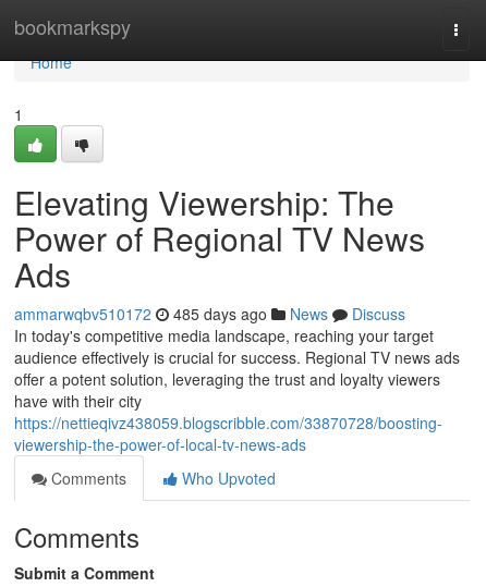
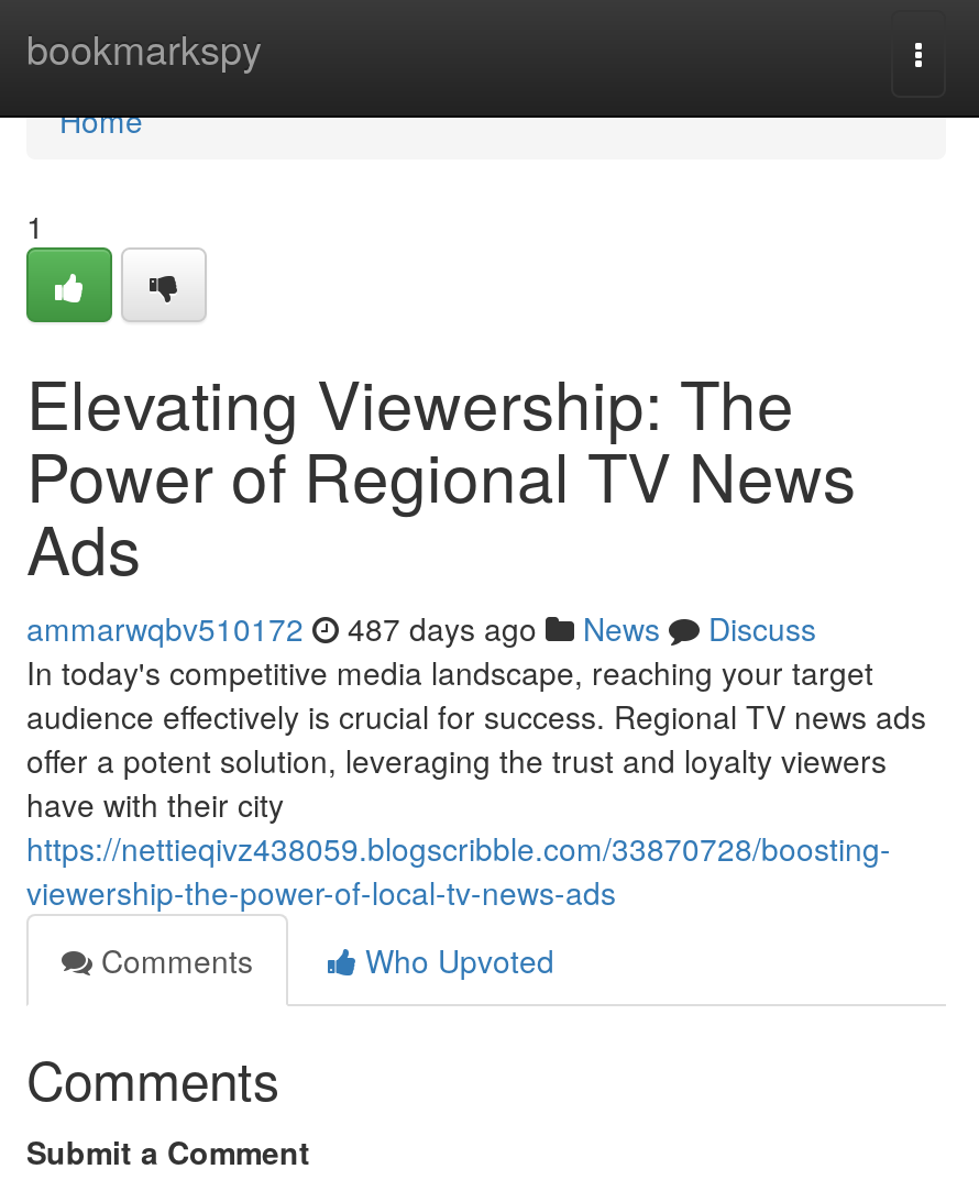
[14,303,405,325] ammarwqbv510172 485 days ago News Discuss -> [26,606,816,650] ammarwqbv510172 487 days ago News Discuss

